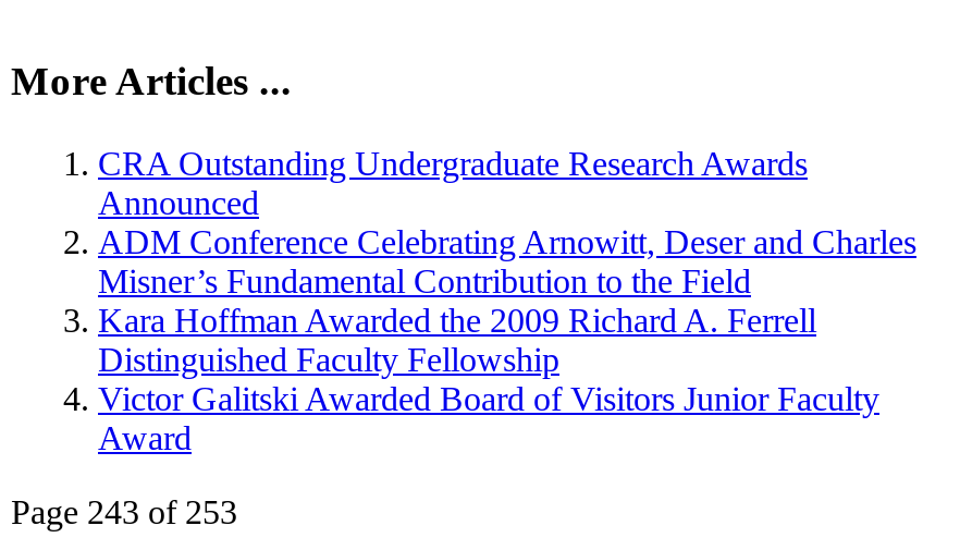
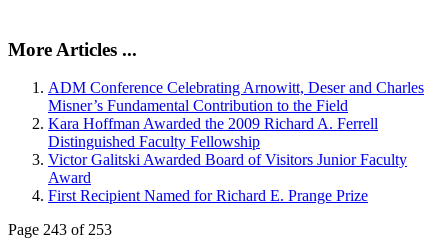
[98,146,808,222] CRA Outstanding Undergraduate Research Awards | Announced -> none
moved [98,224,916,457] -> [48,79,424,186]: ADM Conference Celebrating Arnowitt, Deser and Charles | Misner’s Fundamental Contribution to the Field | Kara Hoffman Awarded the 2009 Richard A. Ferrell | Distinguished Faculty Fellowship | Victor Galitski Awarded Board of Visitors Junior Faculty | Award
none -> [48,187,368,204] First Recipient Named for Richard E. Prange Prize

